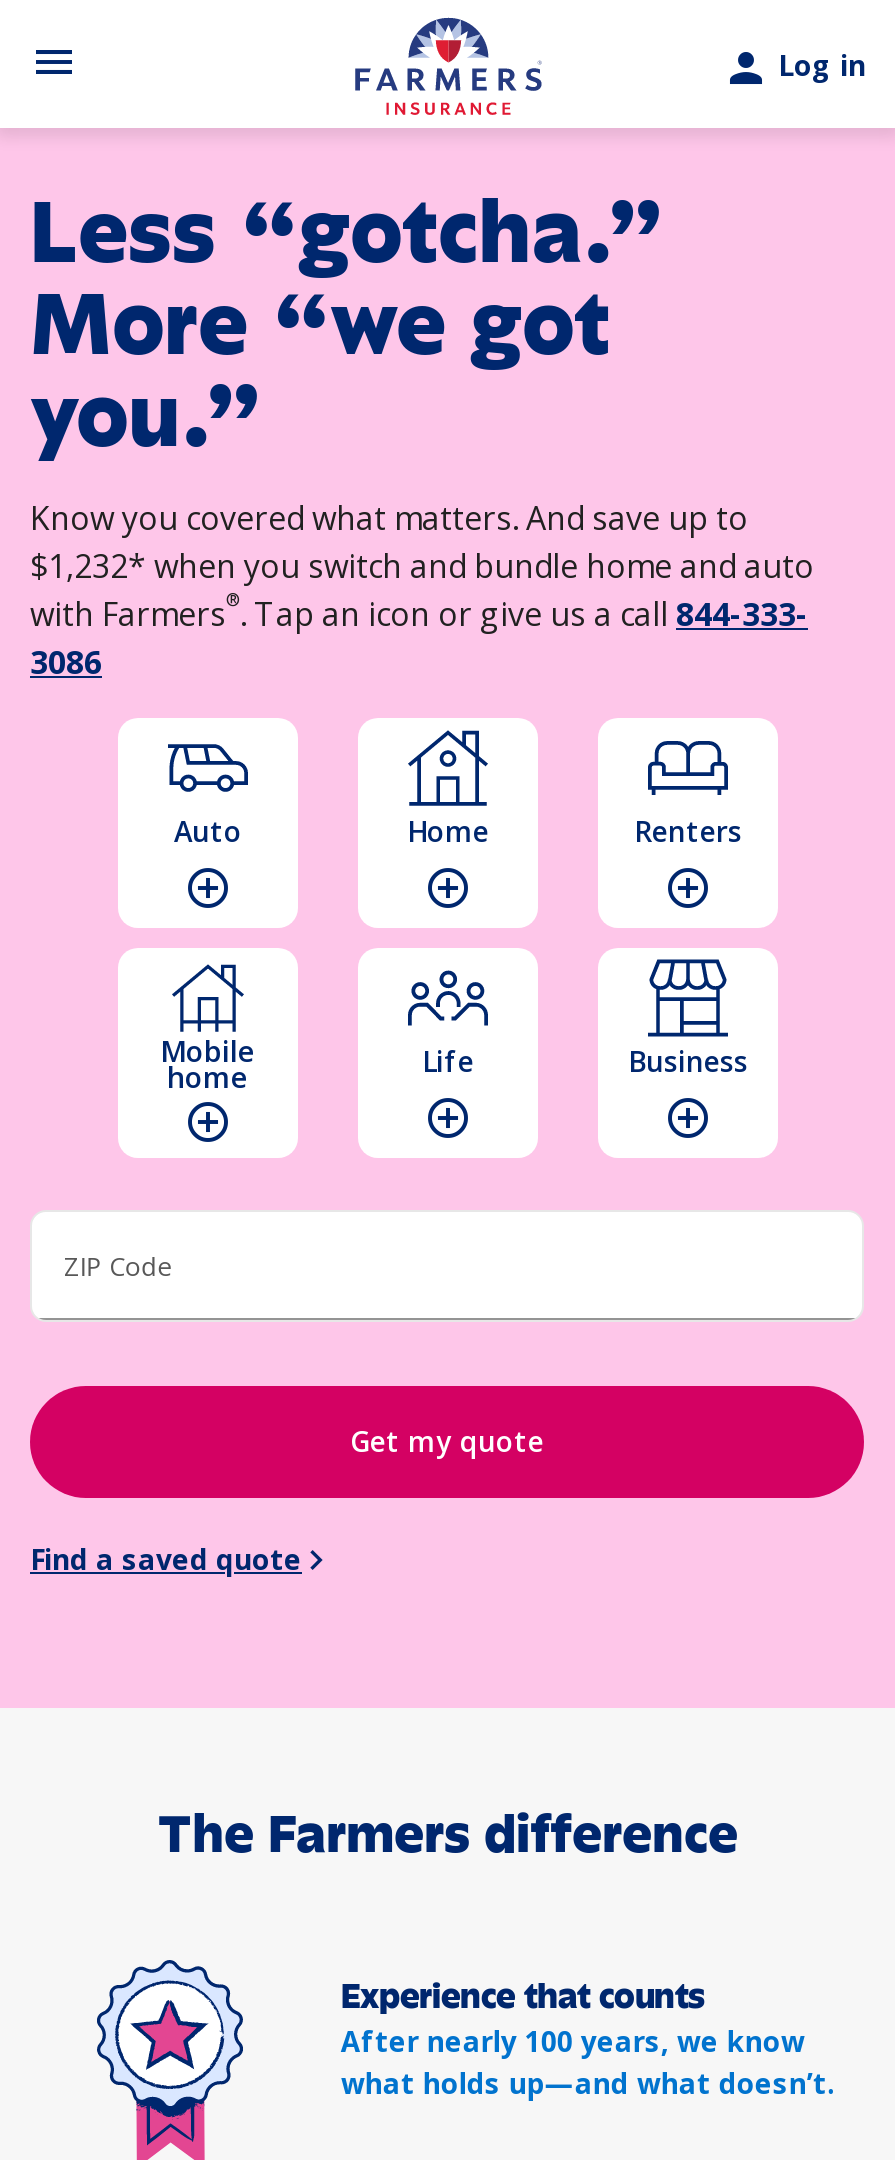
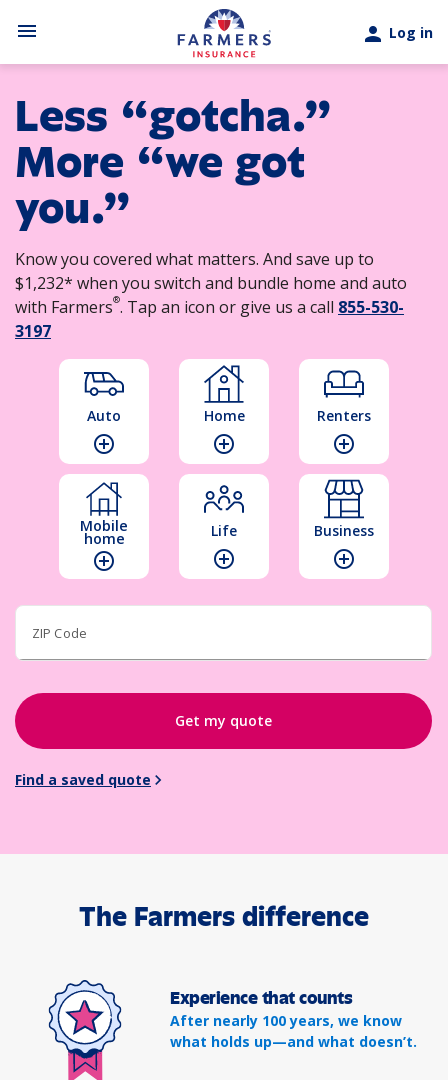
[30,589,808,636] with Farmers®. Tap an icon or give us a call 844-333- -> [15,294,404,318] with Farmers®. Tap an icon or give us a call 855-530-
[30,640,102,684] 3086 -> [15,320,51,342] 3197

